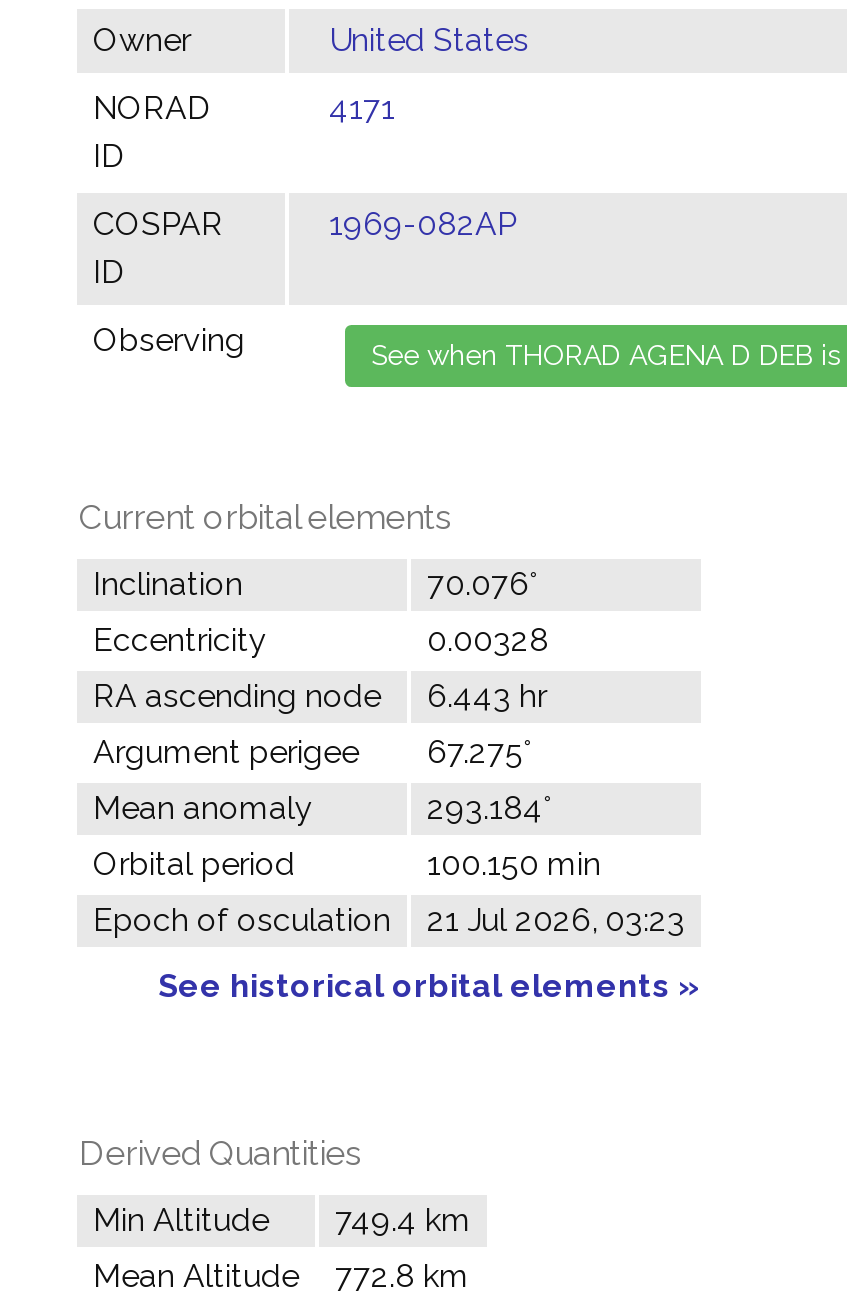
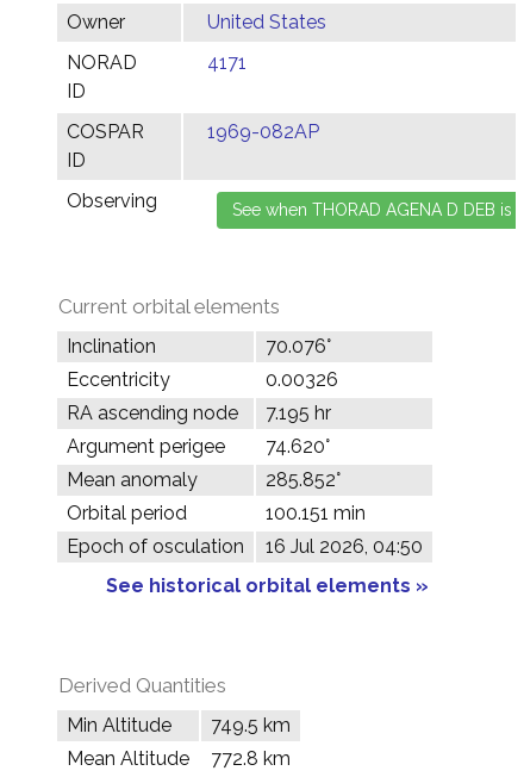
[427,621,549,659] 0.00328 -> [266,368,338,391] 0.00326
[93,677,547,715] RA ascending node 6.443 hr -> [67,402,331,424] RA ascending node 7.195 hr
[93,733,531,771] Argument perigee 67.275° -> [67,435,330,458] Argument perigee 74.620°
[427,789,551,827] 293.184° -> [266,468,341,491] 285.852°
[427,845,601,883] 100.150 min -> [266,502,366,524] 100.151 min
[93,901,685,939] Epoch of osculation 21 Jul 2026, 03:23 -> [67,535,423,558] Epoch of osculation 16 Jul 2026, 04:50
[93,1201,471,1239] Min Altitude 749.4 km -> [67,714,291,736] Min Altitude 749.5 km

